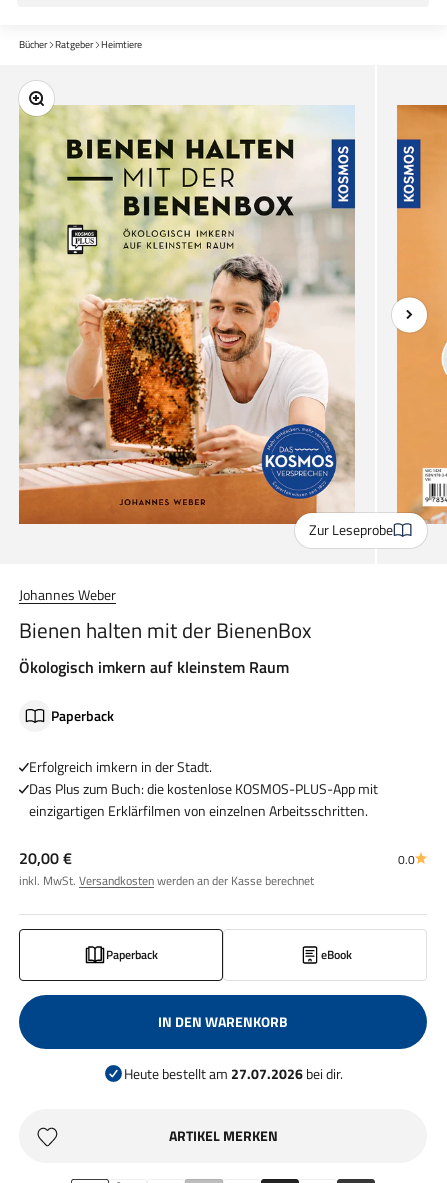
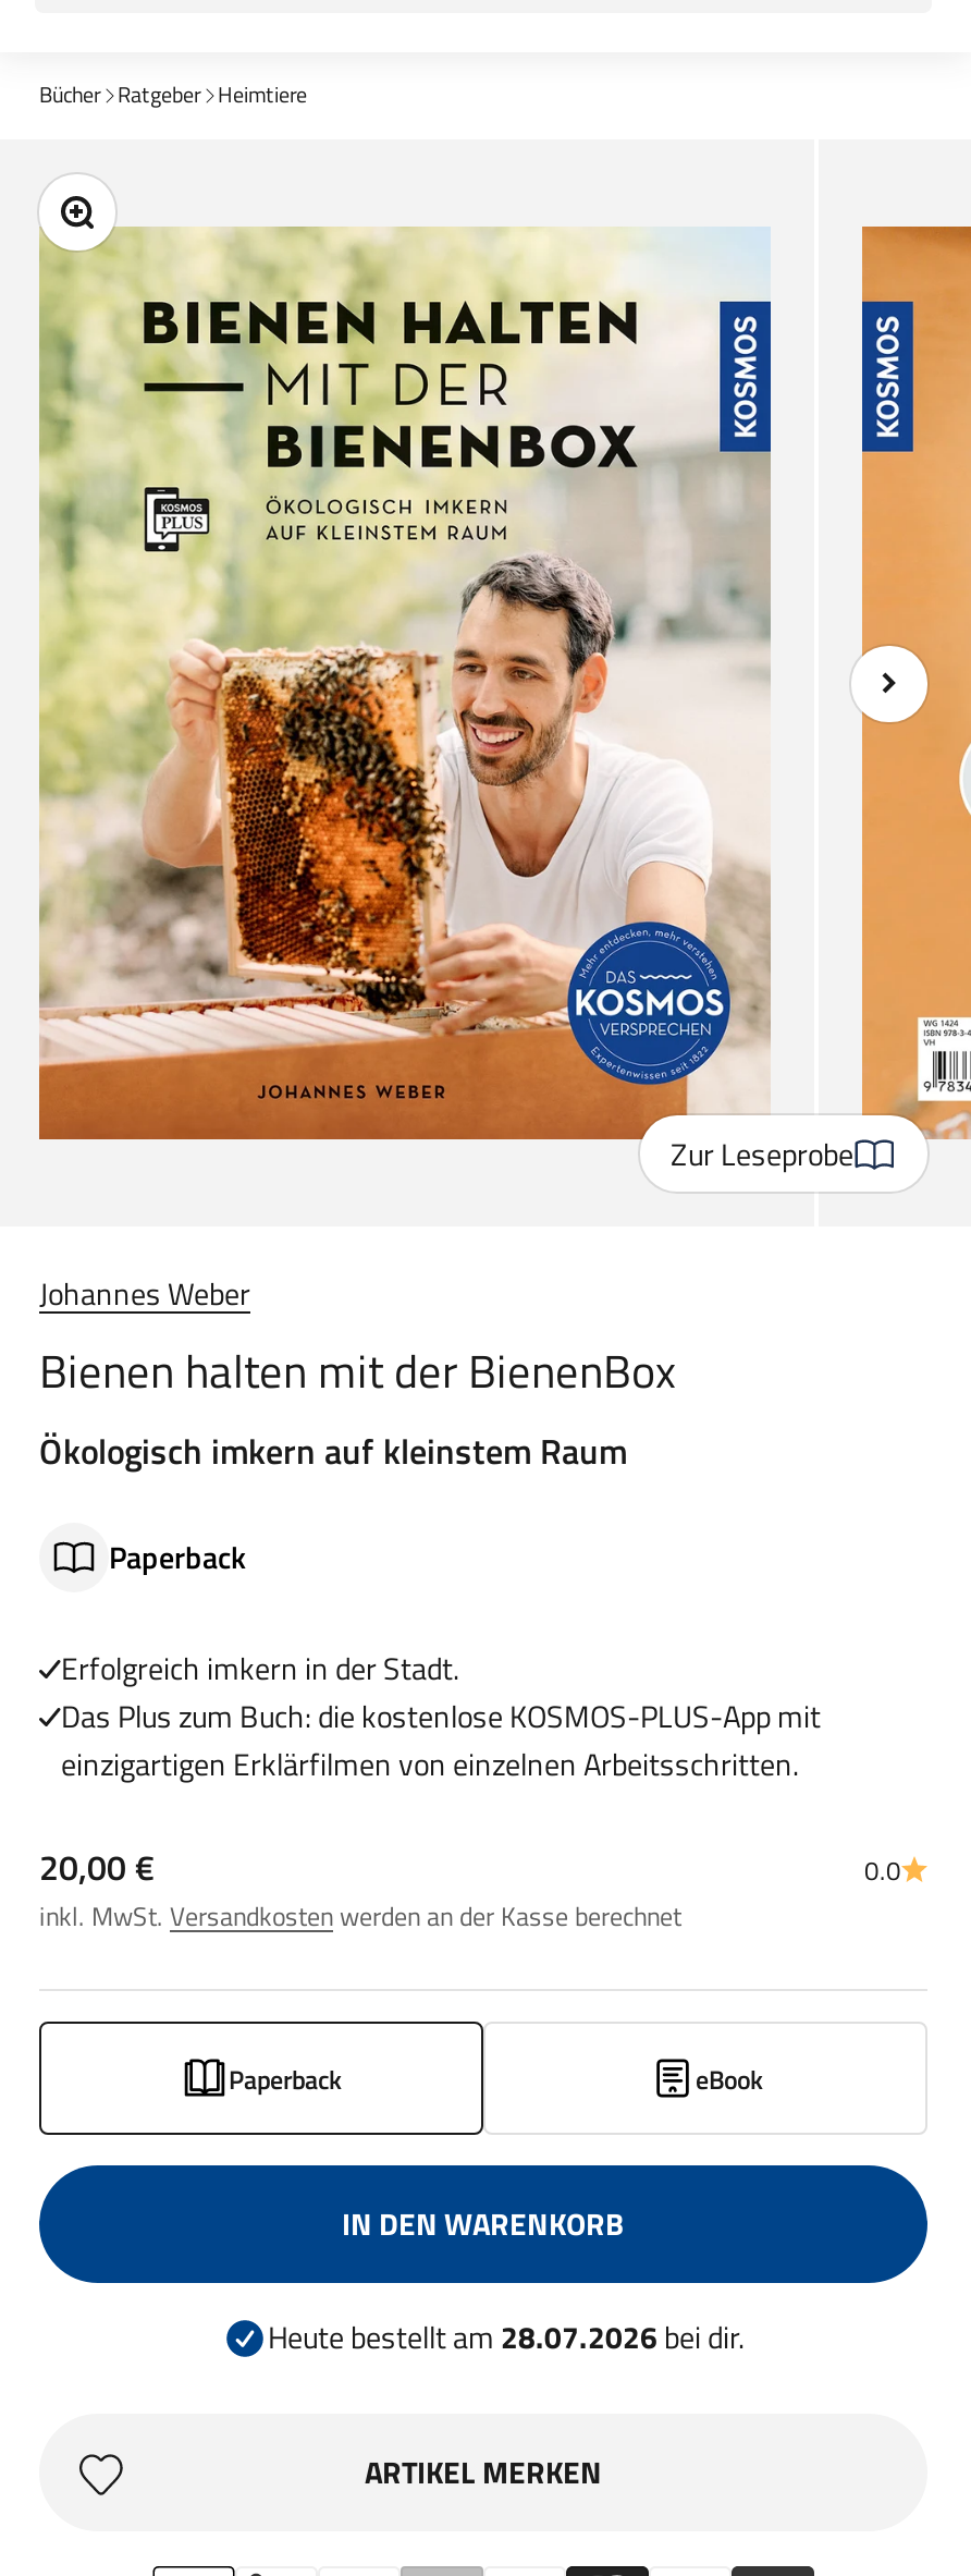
[124,1063,343,1084] Heute bestellt am 27.07.2026 bei dir. -> [268,2314,745,2360] Heute bestellt am 28.07.2026 bei dir.

